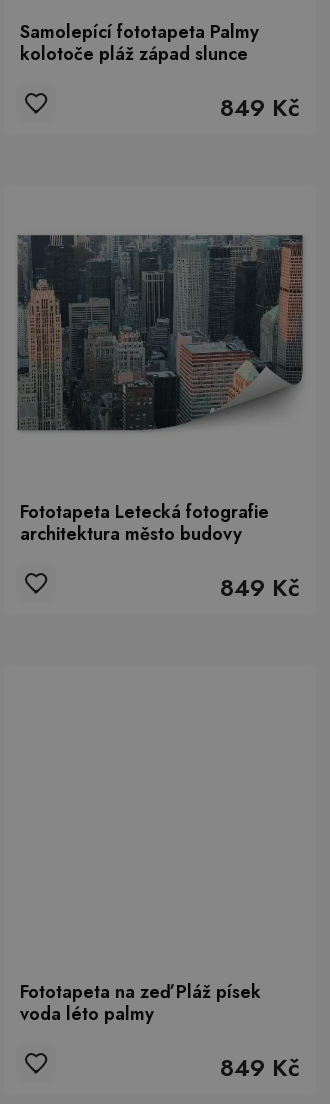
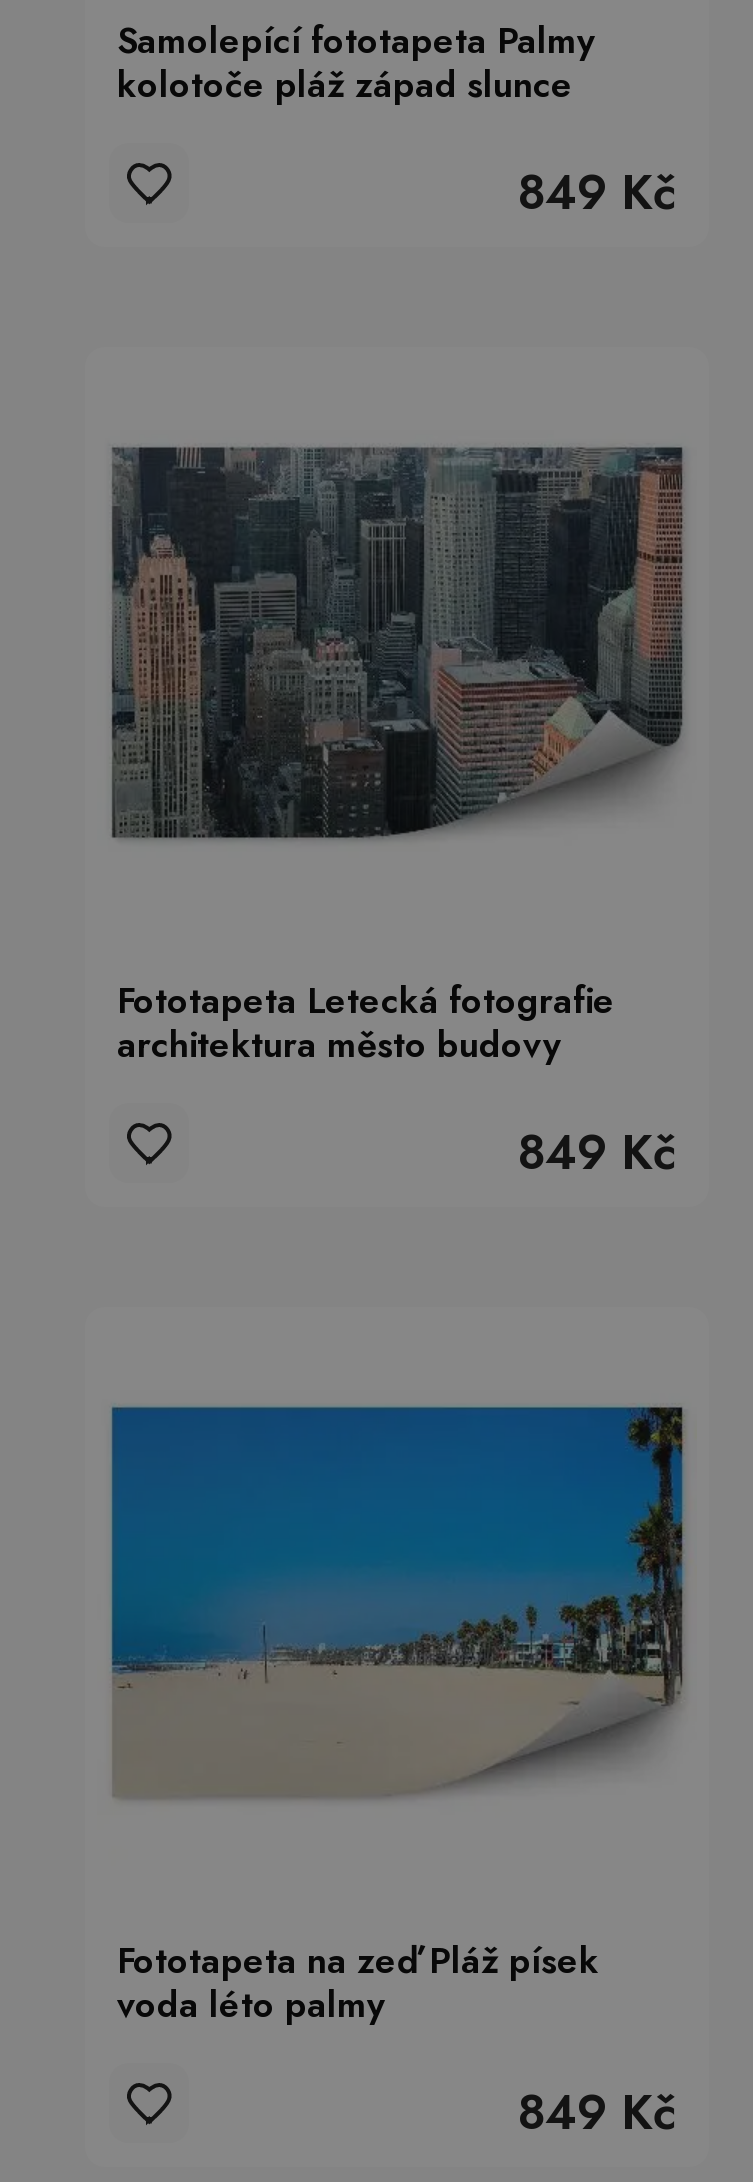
none -> [109,1403,687,1803] [image]

